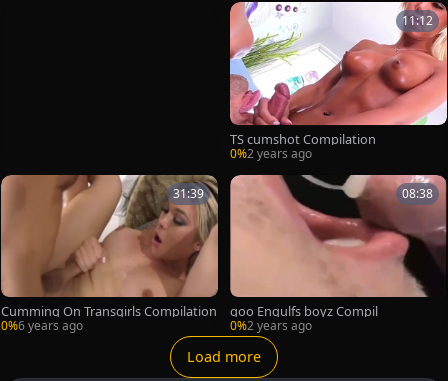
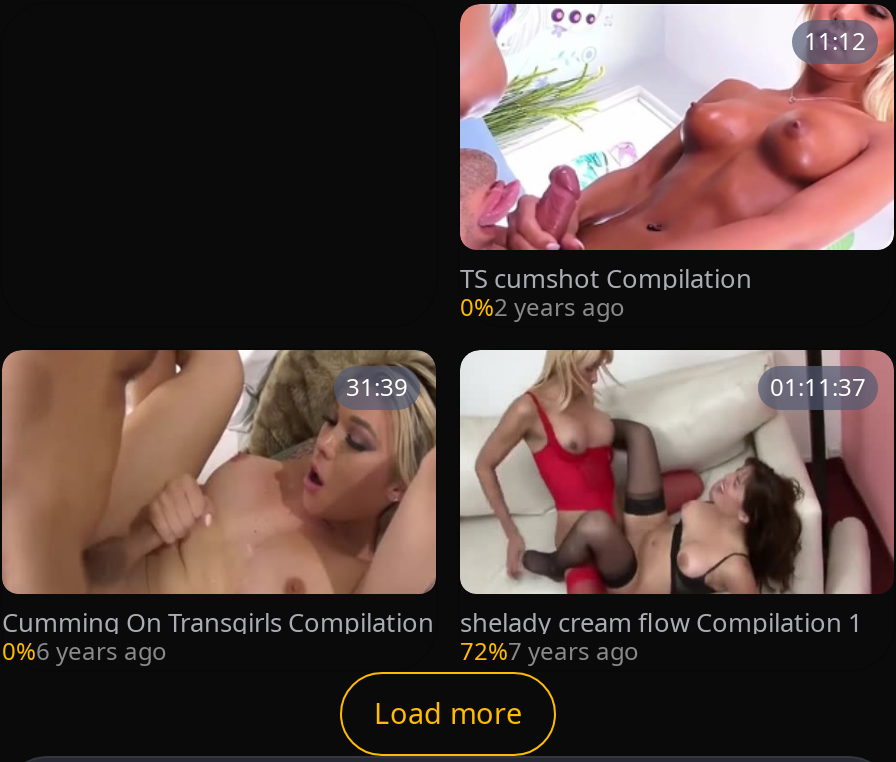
[229,174,445,294] [image] | 08:38 -> [458,348,890,588] [image] | 01:11:37
[230,302,378,334] goo Engulfs boyz Compil | 0%2 years ago -> [460,603,862,667] shelady cream flow Compilation 1 | 72%7 years ago

